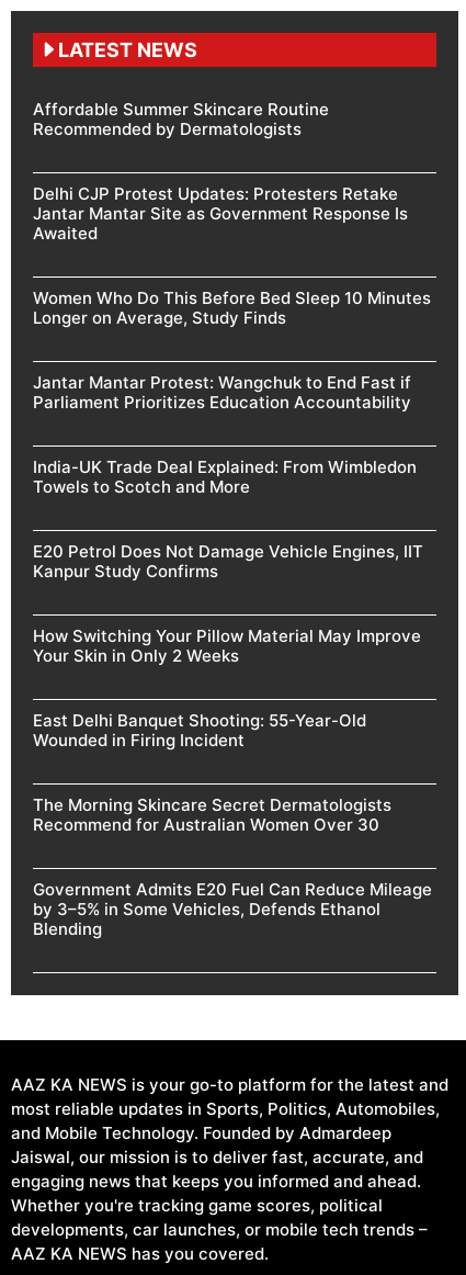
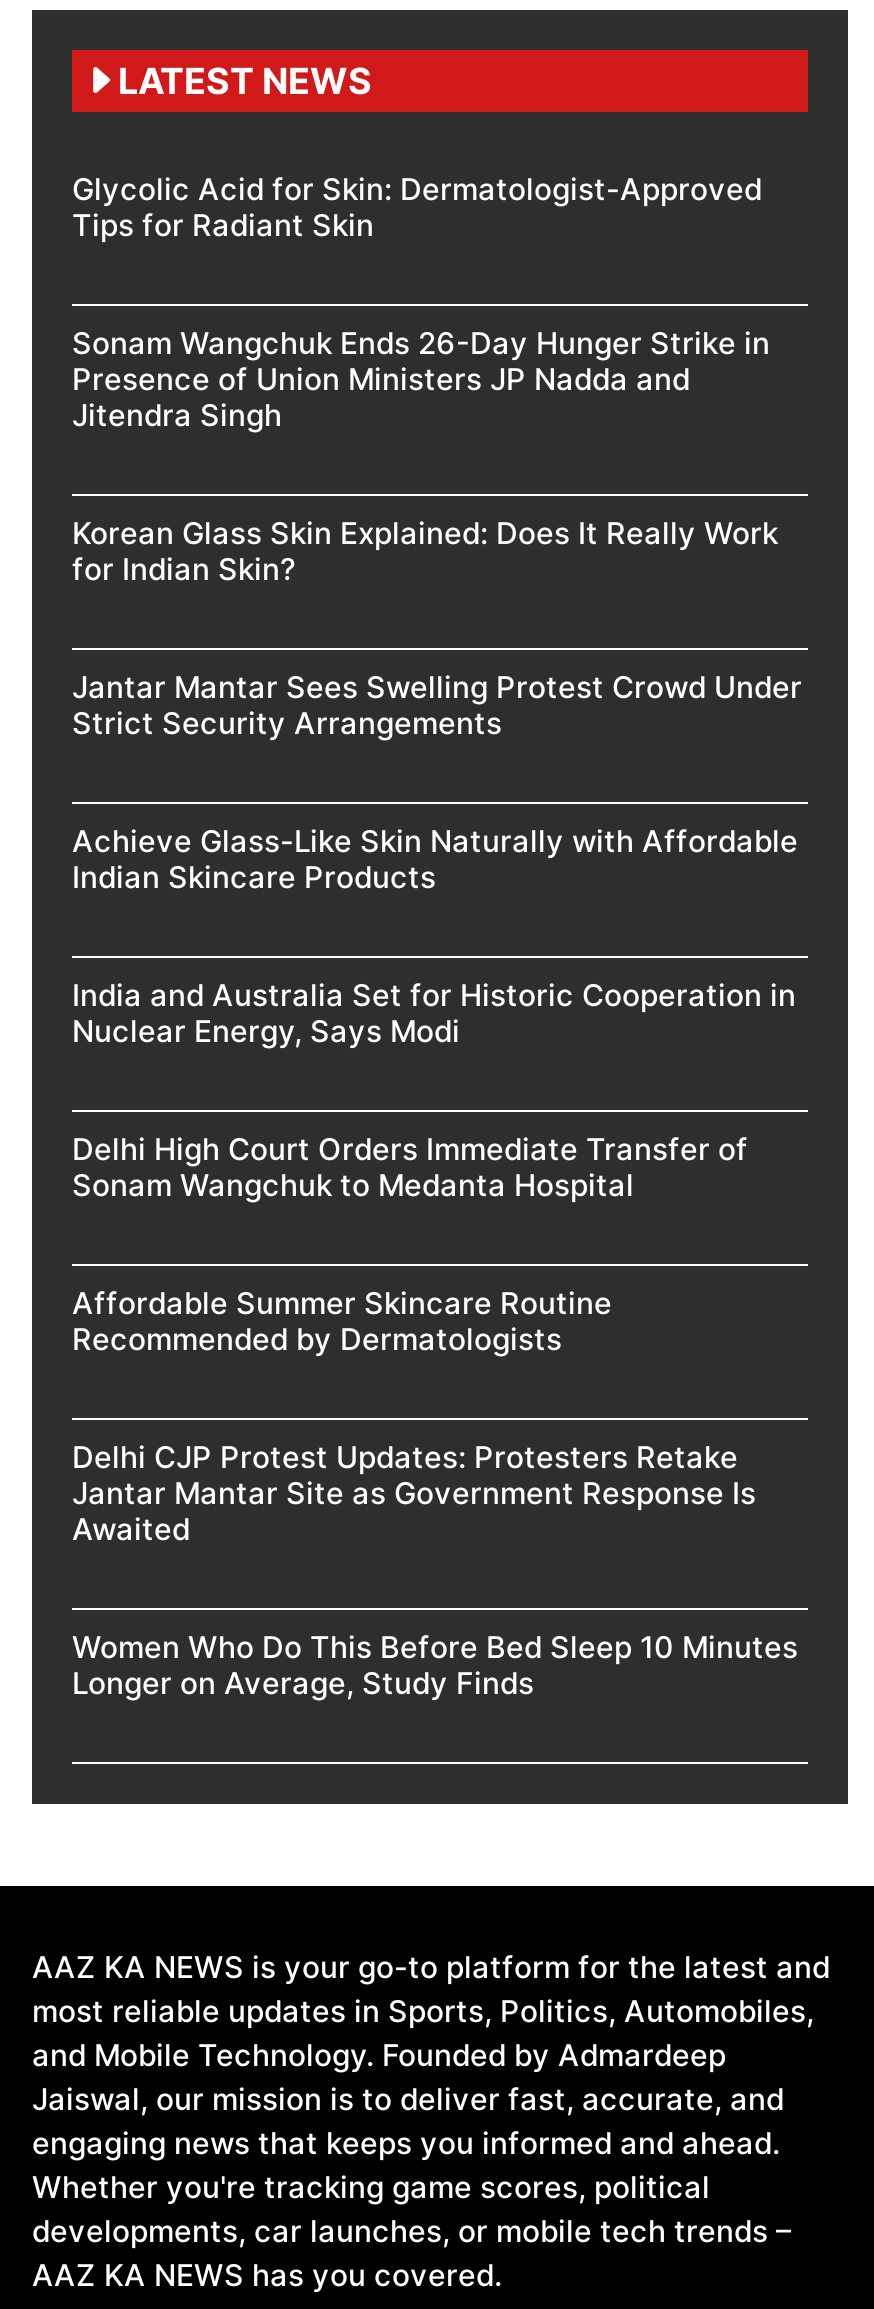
none -> [72,169,802,1203] Glycolic Acid for Skin: Dermatologist-Approved | Tips for Radiant Skin | Sonam Wangchuk Ends 26-Day Hunger Strike in | Presence of Union Ministers JP Nadda and | Jitendra Singh | Korean Glass Skin Explained: Does It Really Work | for Indian Skin? | Jantar Mantar Sees Swelling Protest Crowd Under | Strict Security Arrangements | Achieve Glass-Like Skin Naturally with Affordable | Indian Skincare Products | India and Australia Set for Historic Cooperation in | Nuclear Energy, Says Modi | Delhi High Court Orders Immediate Transfer of | Sonam Wangchuk to Medanta Hospital
moved [33,98,431,328] -> [72,1283,798,1701]: Affordable Summer Skincare Routine | Recommended by Dermatologists | Delhi CJP Protest Updates: Protesters Retake | Jantar Mantar Site as Government Response Is | Awaited | Women Who Do This Before Bed Sleep 10 Minutes | Longer on Average, Study Finds
[33,372,432,939] Jantar Mantar Protest: Wangchuk to End Fast if | Parliament Prioritizes Education Accountability | India-UK Trade Deal Explained: From Wimbledon | Towels to Scotch and More | E20 Petrol Does Not Damage Vehicle Engines, IIT | Kanpur Study Confirms | How Switching Your Pillow Material May Improve | Your Skin in Only 2 Weeks | East Delhi Banquet Shooting: 55-Year-Old | Wounded in Firing Incident | The Morning Skincare Secret Dermatologists | Recommend for Australian Women Over 30 | Government Admits E20 Fuel Can Reduce Mileage | by 3–5% in Some Vehicles, Defends Ethanol | Blending -> none

